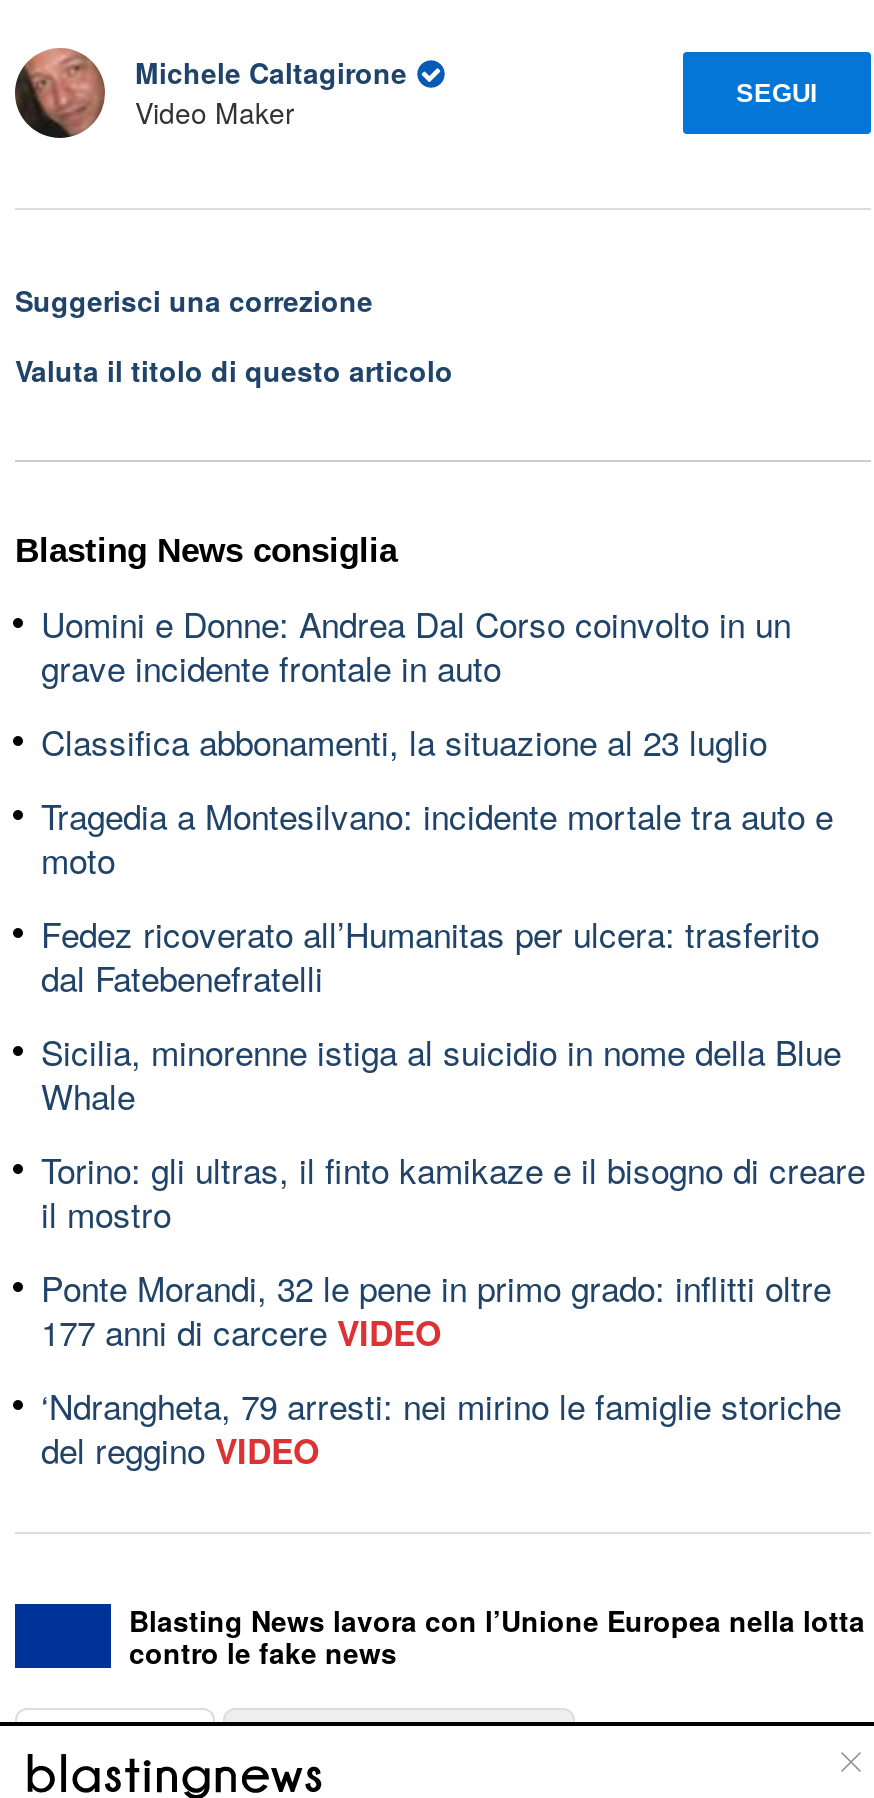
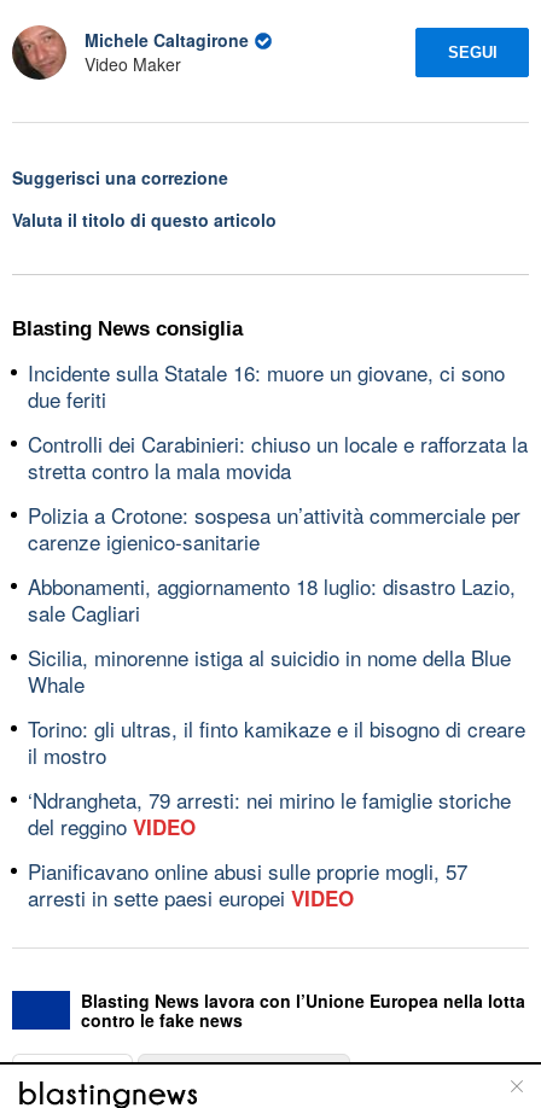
[41,597,791,691] Uomini e Donne: Andrea Dal Corso coinvolto in un | grave incidente frontale in auto -> [28,357,505,413] Incidente sulla Statale 16: muore un giovane, ci sono | due feriti
[41,715,767,765] Classifica abbonamenti, la situazione al 23 luglio -> [28,428,528,485] Controlli dei Carabinieri: chiuso un locale e rafforzata la | stretta contro la mala movida
[41,789,833,883] Tragedia a Montesilvano: incidente mortale tra auto e | moto -> [28,499,520,556] Polizia a Crotone: sospesa un’attività commerciale per | carenze igienico-sanitarie
[41,907,819,1001] Fedez ricoverato all’Humanitas per ulcera: trasferito | dal Fatebenefratelli -> [28,570,516,627] Abbonamenti, aggiornamento 18 luglio: disastro Lazio, | sale Cagliari
[41,1261,831,1355] Ponte Morandi, 32 le pene in primo grado: inflitti oltre | 177 anni di carcere VIDEO -> none
moved [41,1379,841,1473] -> [28,784,511,841]: ‘Ndrangheta, 79 arresti: nei mirino le famiglie storiche | del reggino VIDEO
none -> [28,855,467,912] Pianificavano online abusi sulle proprie mogli, 57 | arresti in sette paesi europei VIDEO

